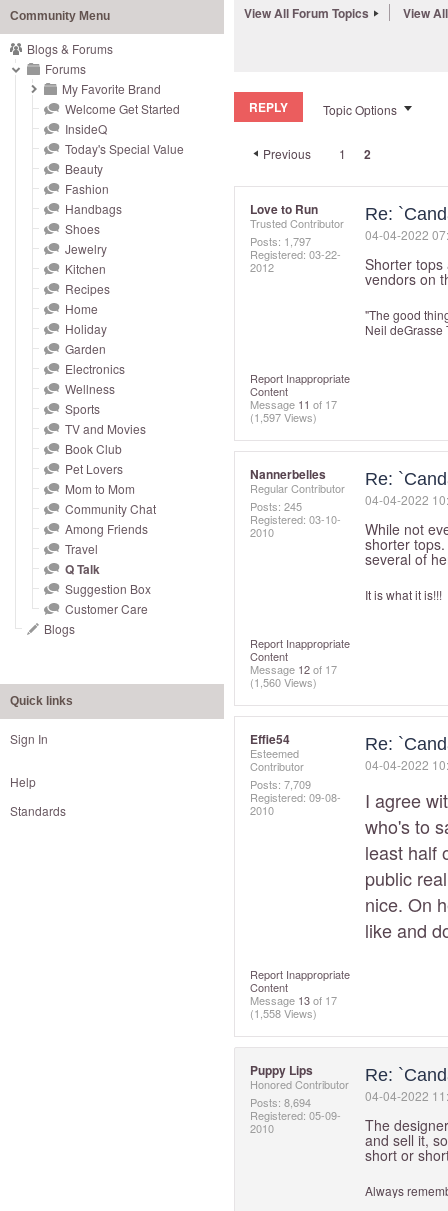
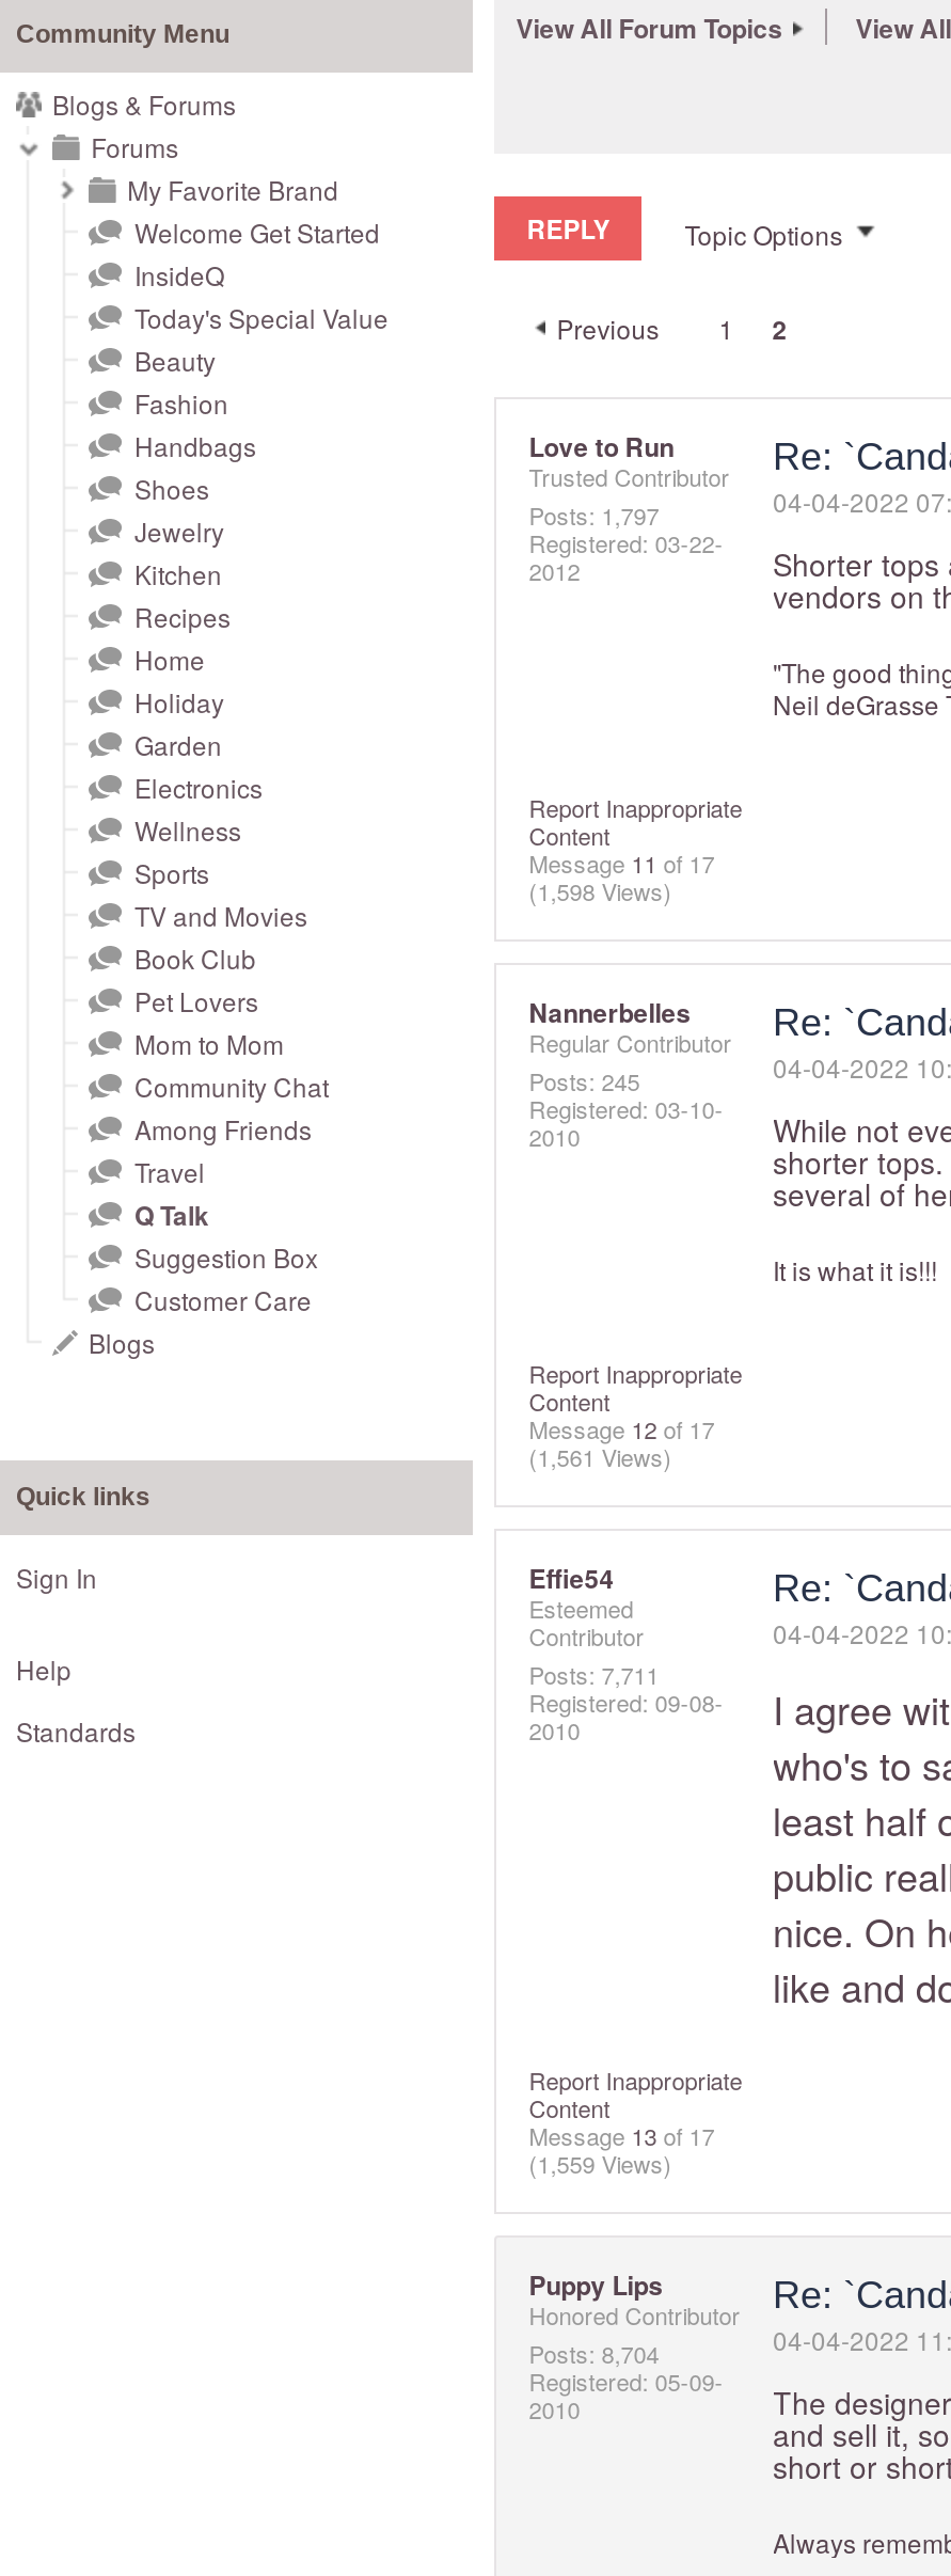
[250,409,317,425] (1,597 Views) -> [529,873,672,907] (1,598 Views)
[250,674,317,690] (1,560 Views) -> [529,1439,672,1473] (1,561 Views)
[250,776,311,792] Posts: 7,709 -> [529,1657,659,1691] Posts: 7,711
[250,1005,317,1021] (1,558 Views) -> [529,2146,672,2180] (1,559 Views)
[250,1094,311,1110] Posts: 8,694 -> [529,2336,659,2370] Posts: 8,704

